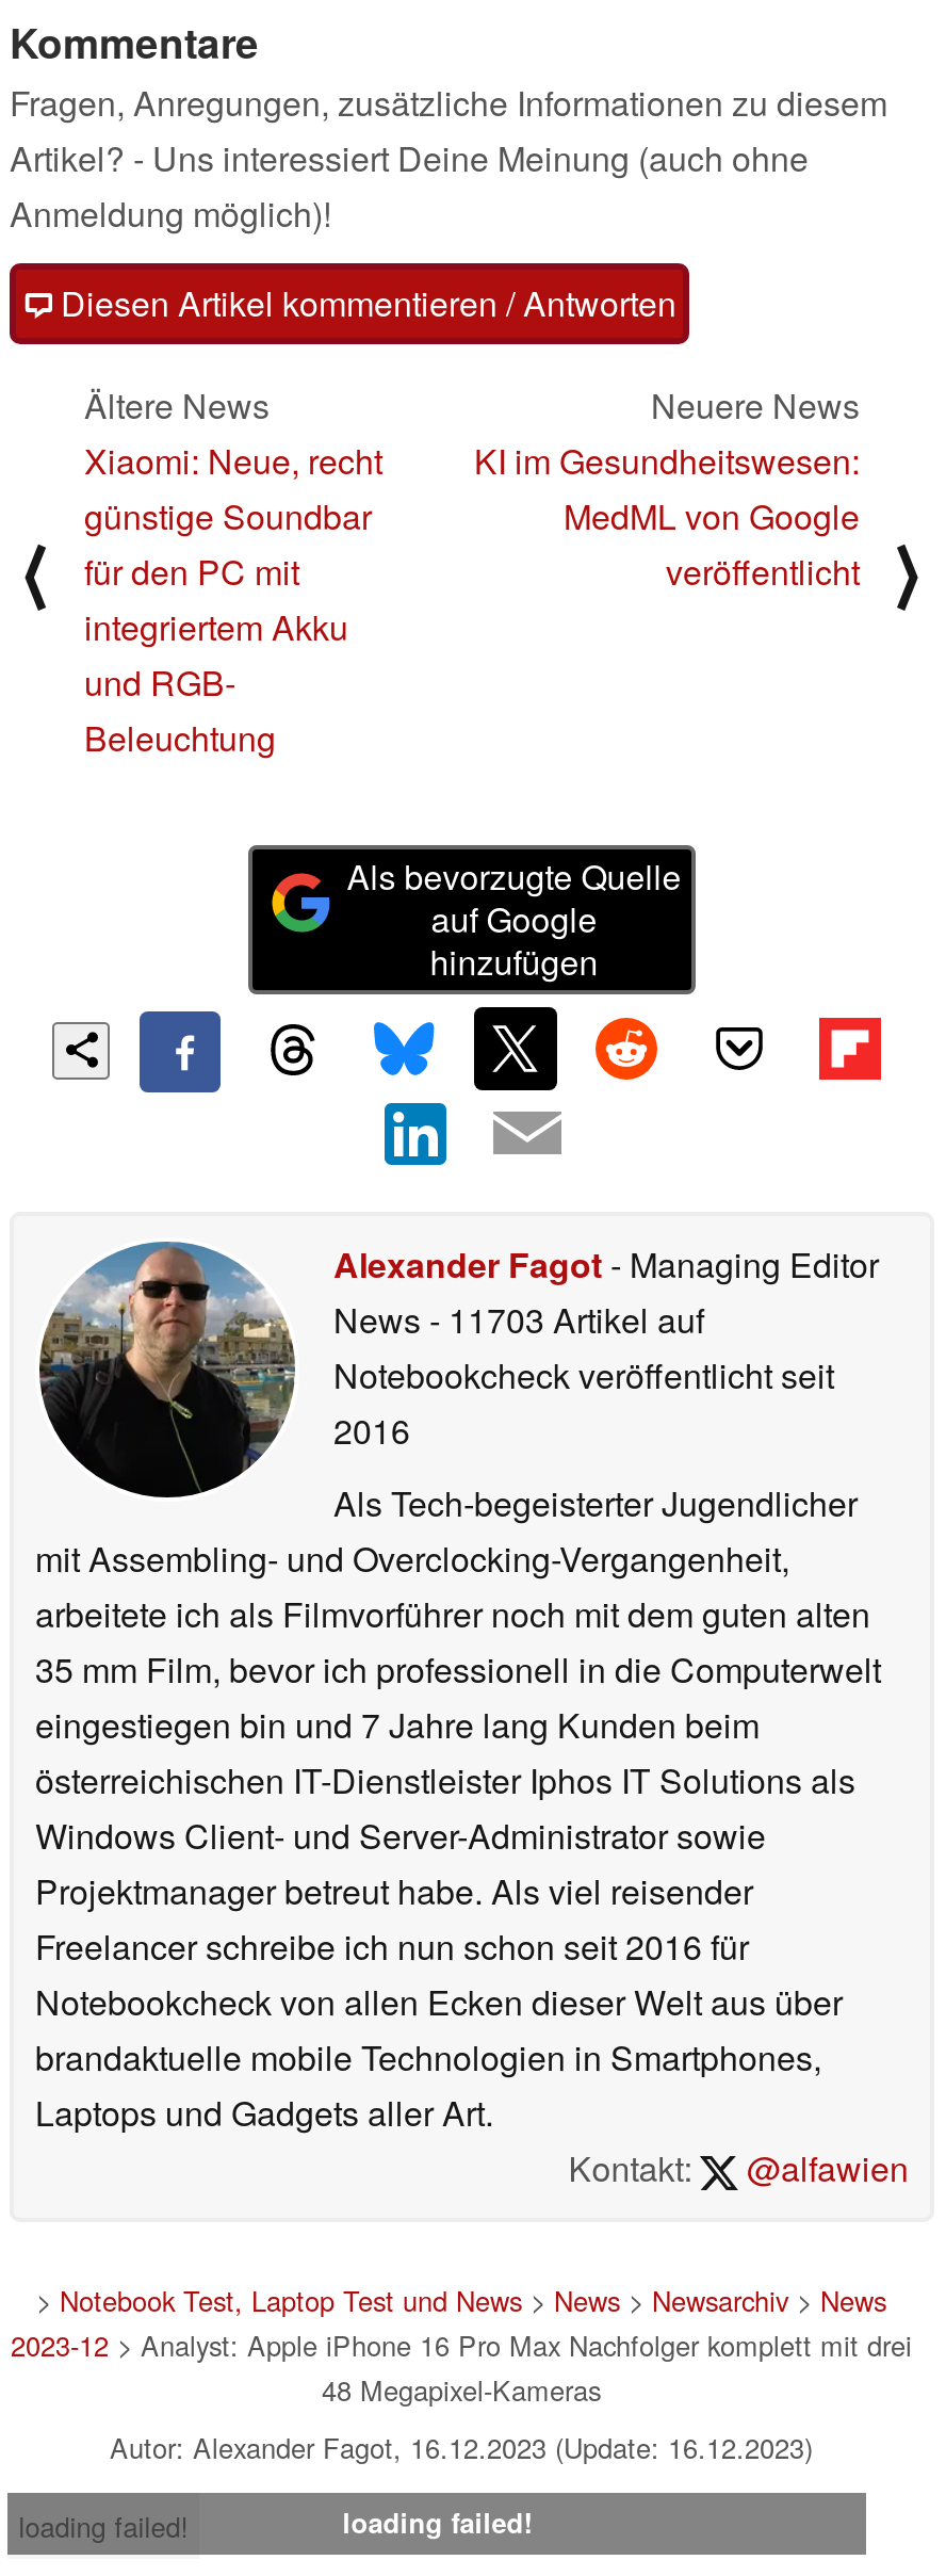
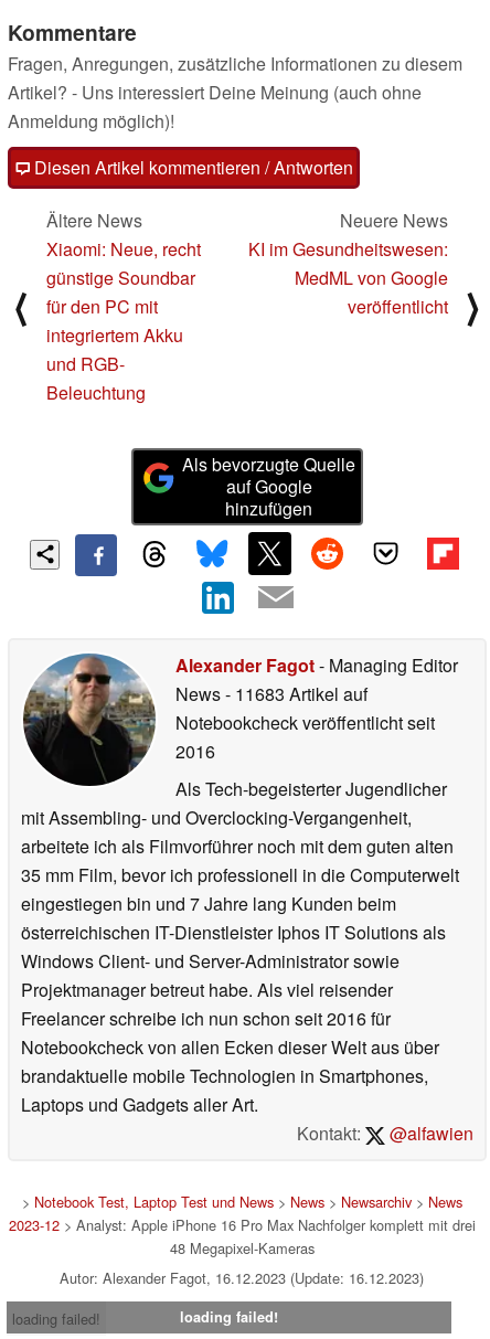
[333,1294,704,1343] News - 11703 Artikel auf -> [175,681,367,706] News - 11683 Artikel auf

